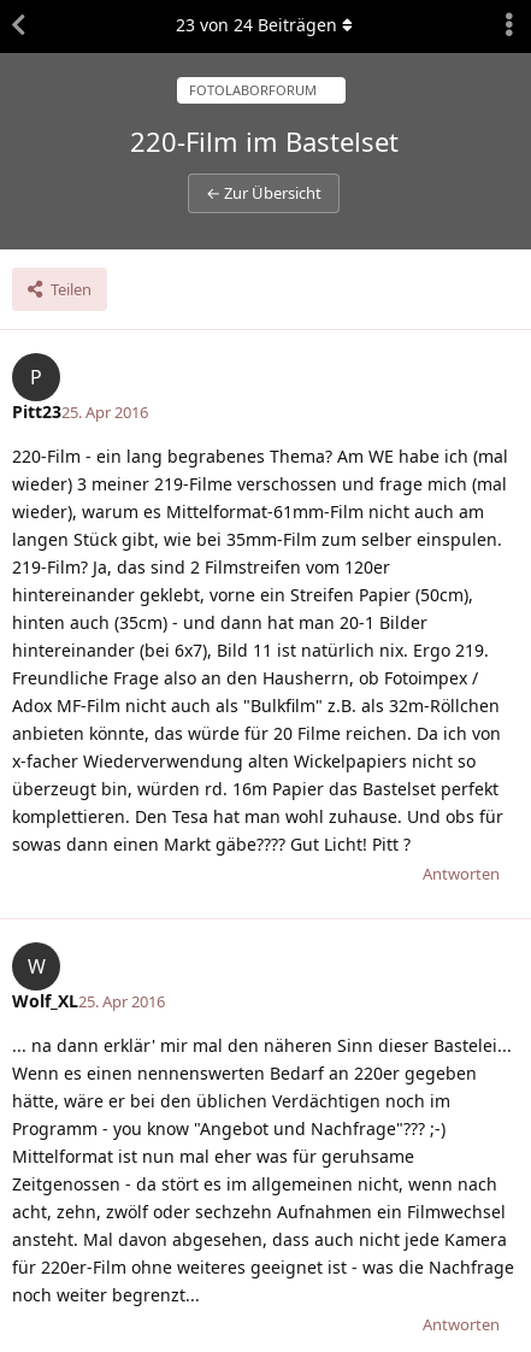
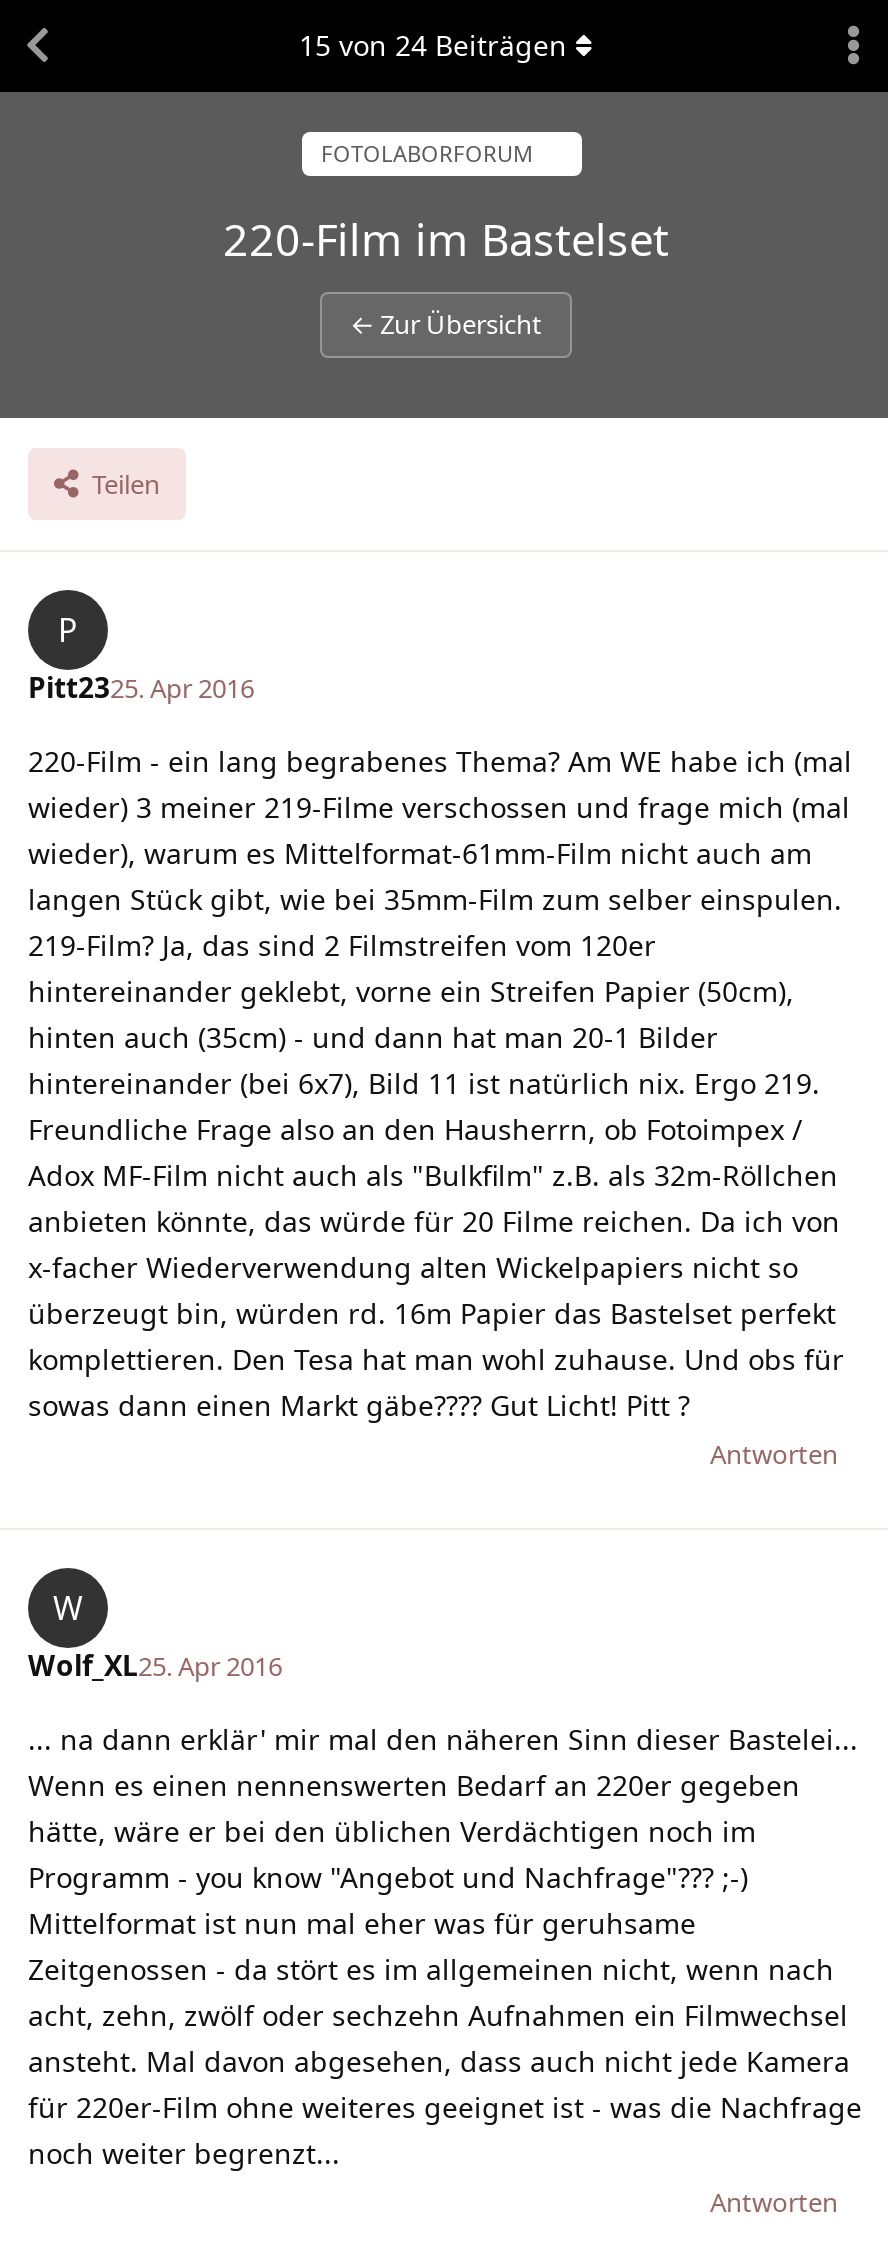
[175,13,337,36] 23 von 24 Beiträgen -> [299,26,567,64] 15 von 24 Beiträgen

